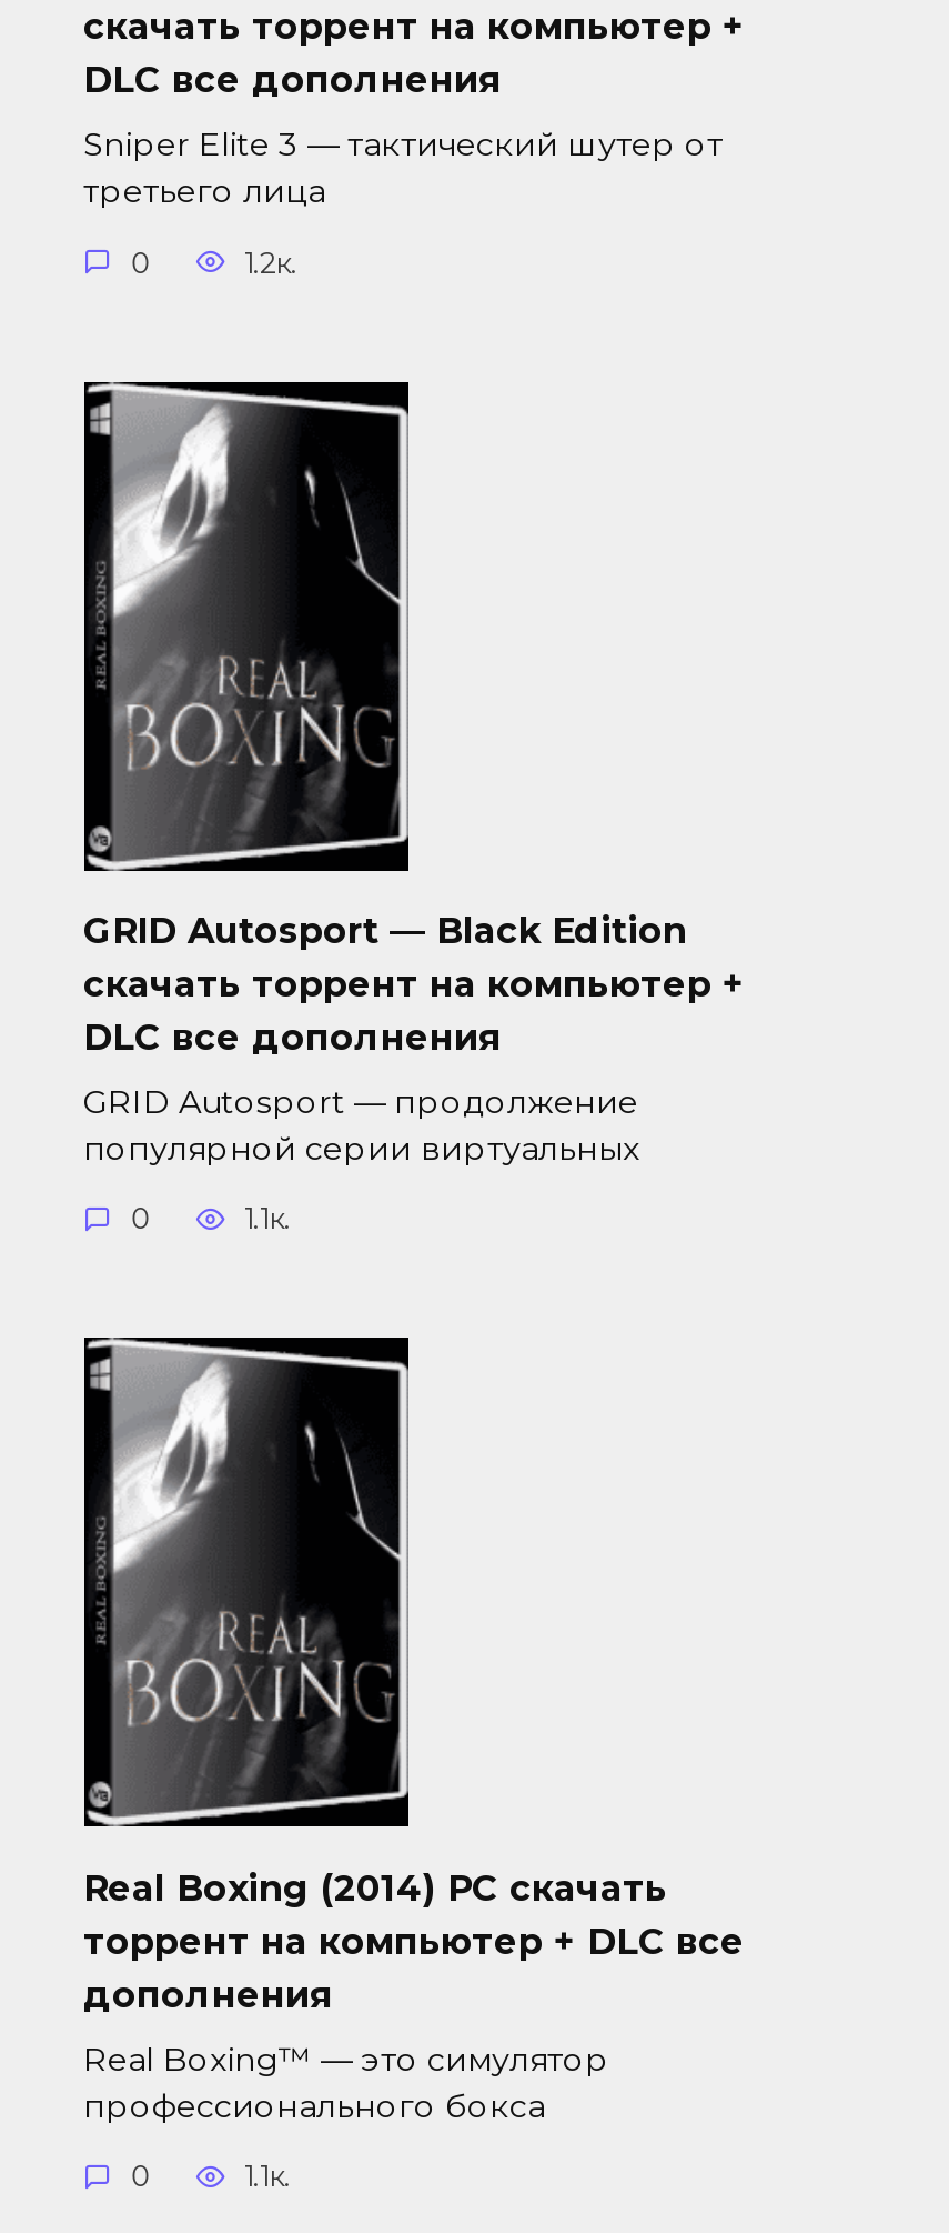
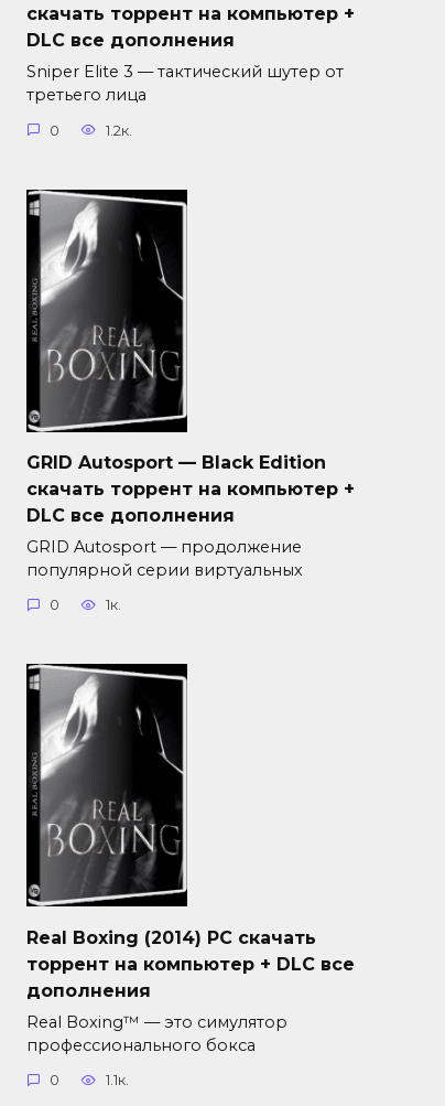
[244,1203,291,1236] 1.1к. -> [106,597,121,614] 1к.

